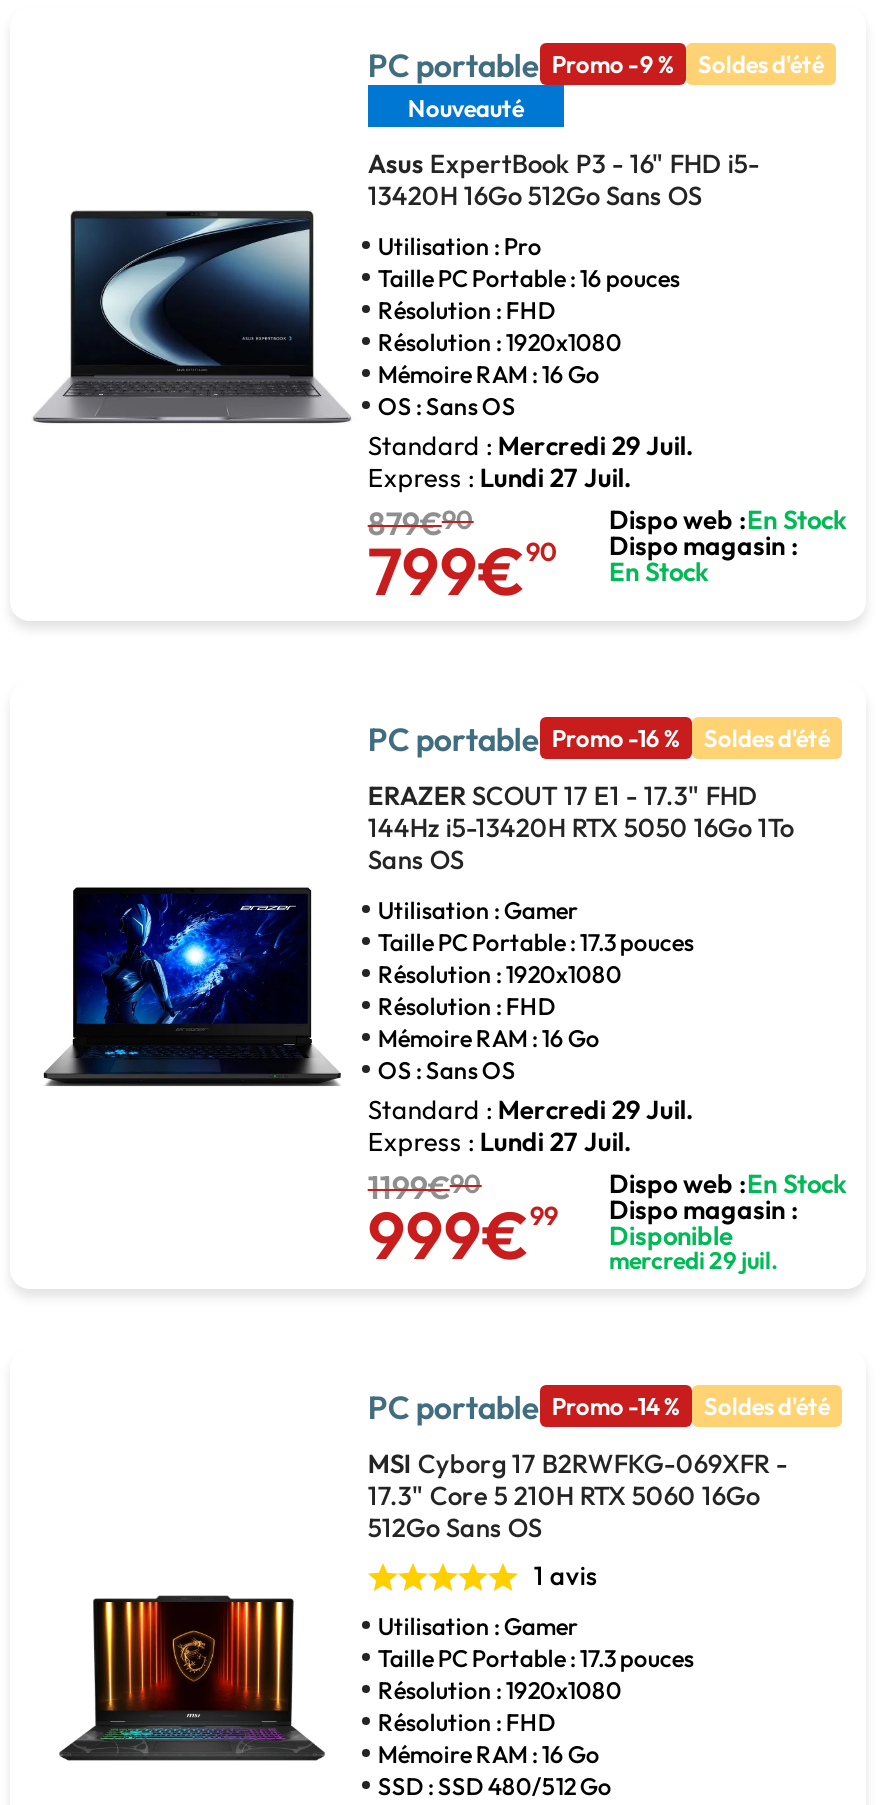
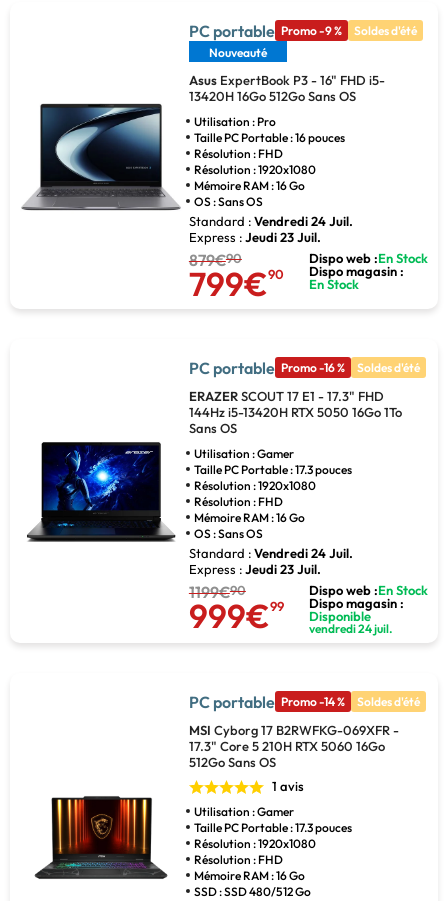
[368,429,694,461] Standard : Mercredi 29 Juil. -> [189,213,353,229] Standard : Vendredi 24 Juil.
[368,461,632,493] Express : Lundi 27 Juil. -> [189,229,321,245] Express : Jeudi 23 Juil.
[368,1093,694,1125] Standard : Mercredi 29 Juil. -> [189,545,353,561] Standard : Vendredi 24 Juil.
[368,1125,632,1157] Express : Lundi 27 Juil. -> [189,561,321,577] Express : Jeudi 23 Juil.
[609,1245,779,1275] mercredi 29 juil. -> [309,621,393,636] vendredi 24 juil.

